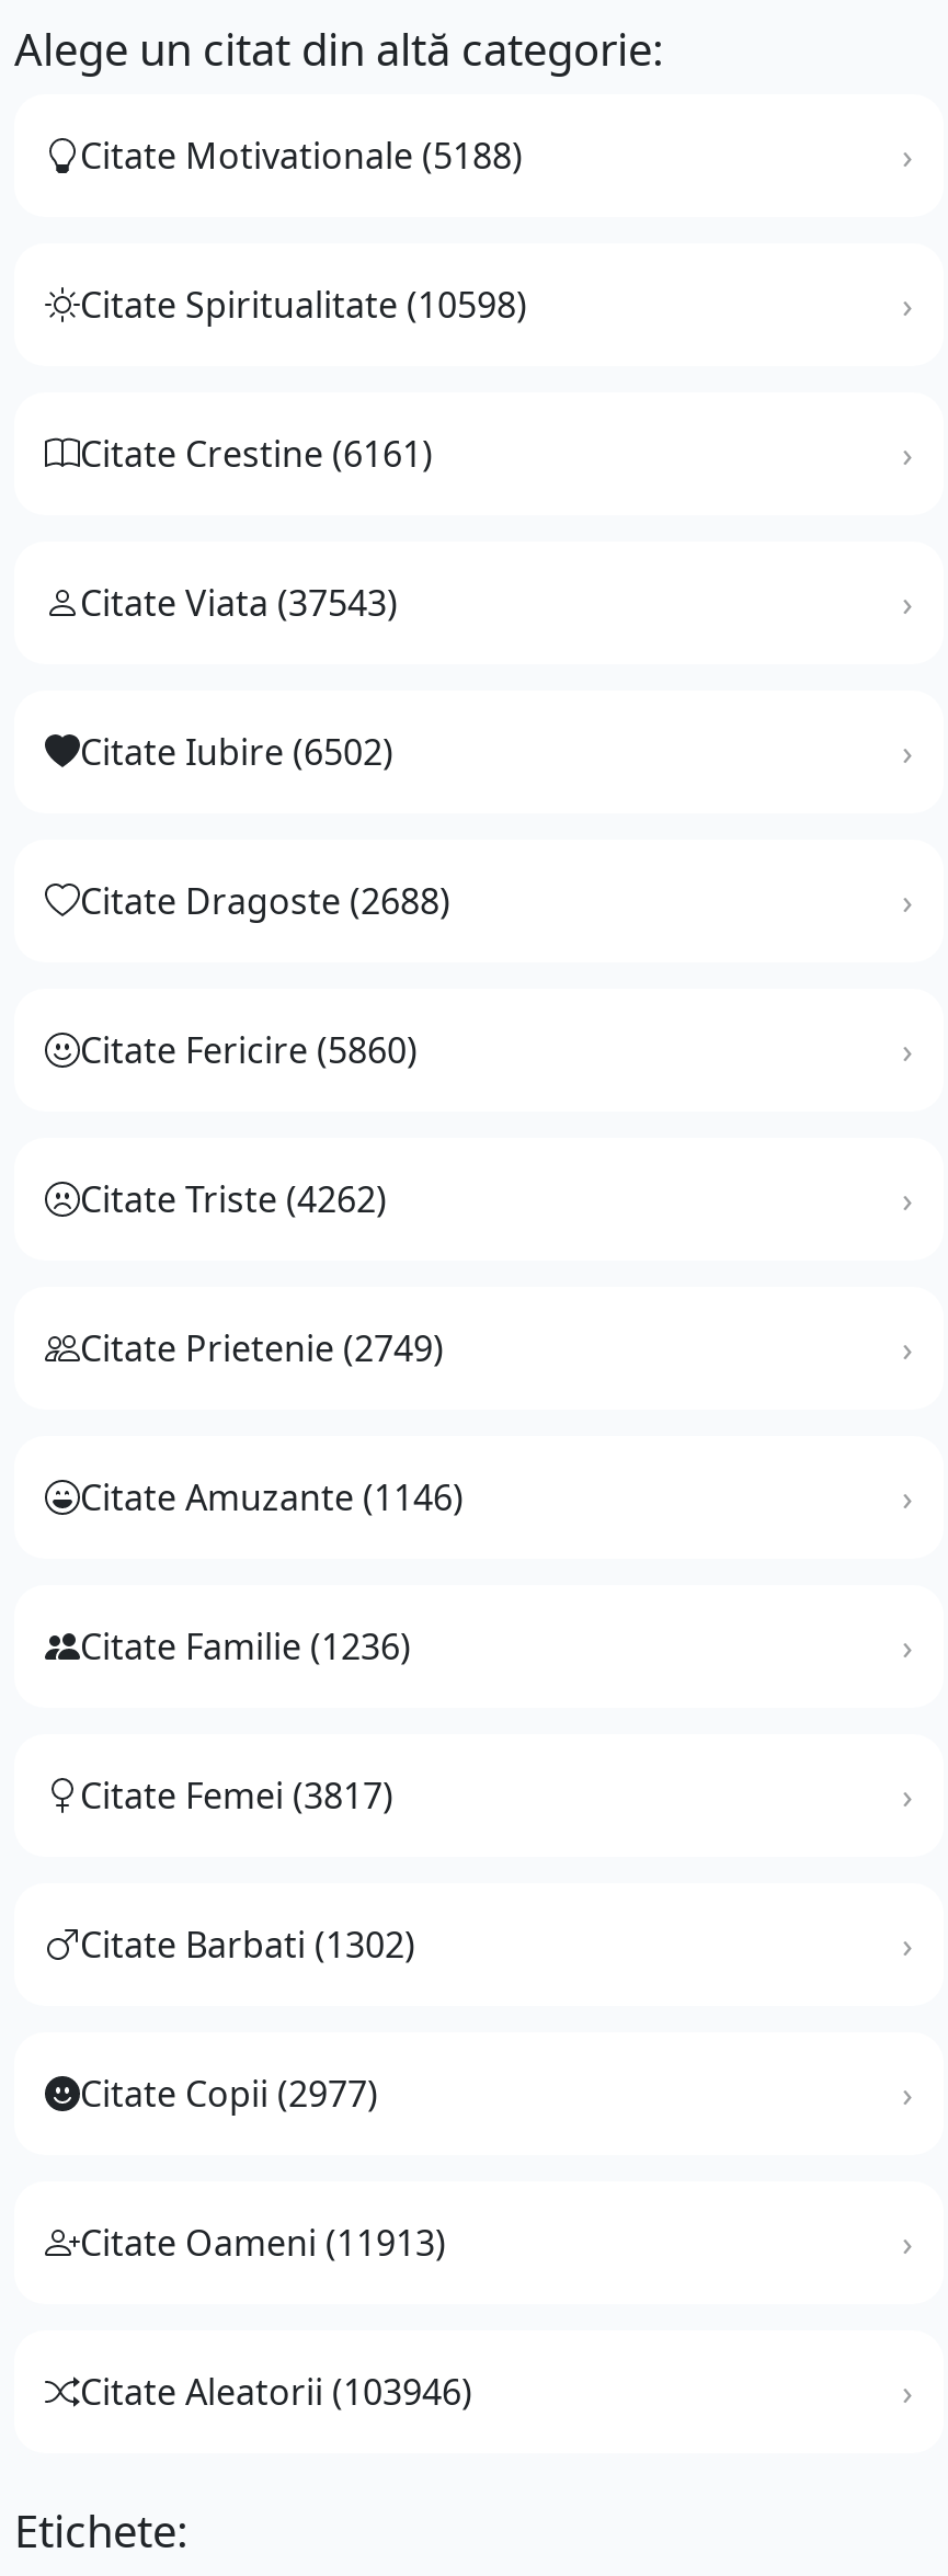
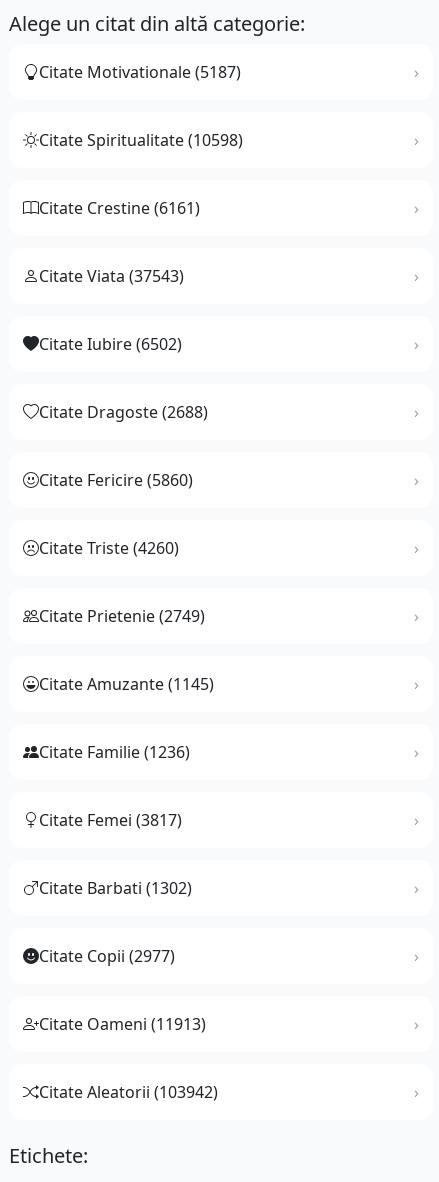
[80,130,523,179] Citate Motivationale (5188) -> [39,60,241,82] Citate Motivationale (5187)
[80,1174,387,1222] Citate Triste (4262) -> [39,536,179,558] Citate Triste (4260)
[80,1472,464,1520] Citate Amuzante (1146) -> [39,672,214,694] Citate Amuzante (1145)
[80,2367,472,2415] Citate Aleatorii (103946) -> [39,1080,218,1102] Citate Aleatorii (103942)

